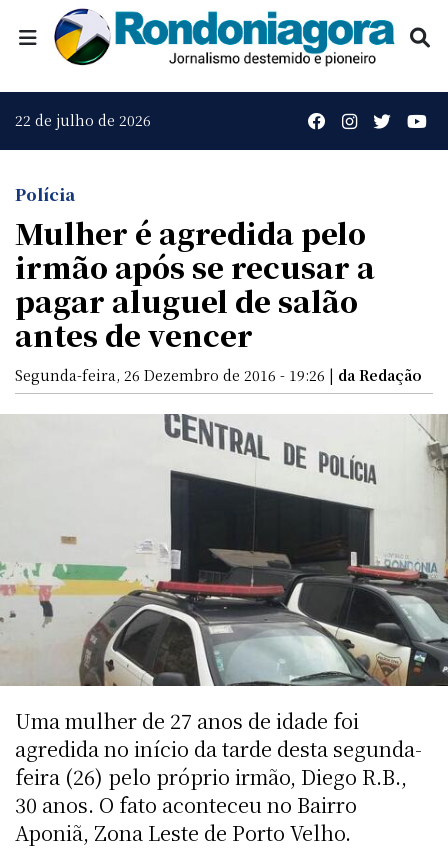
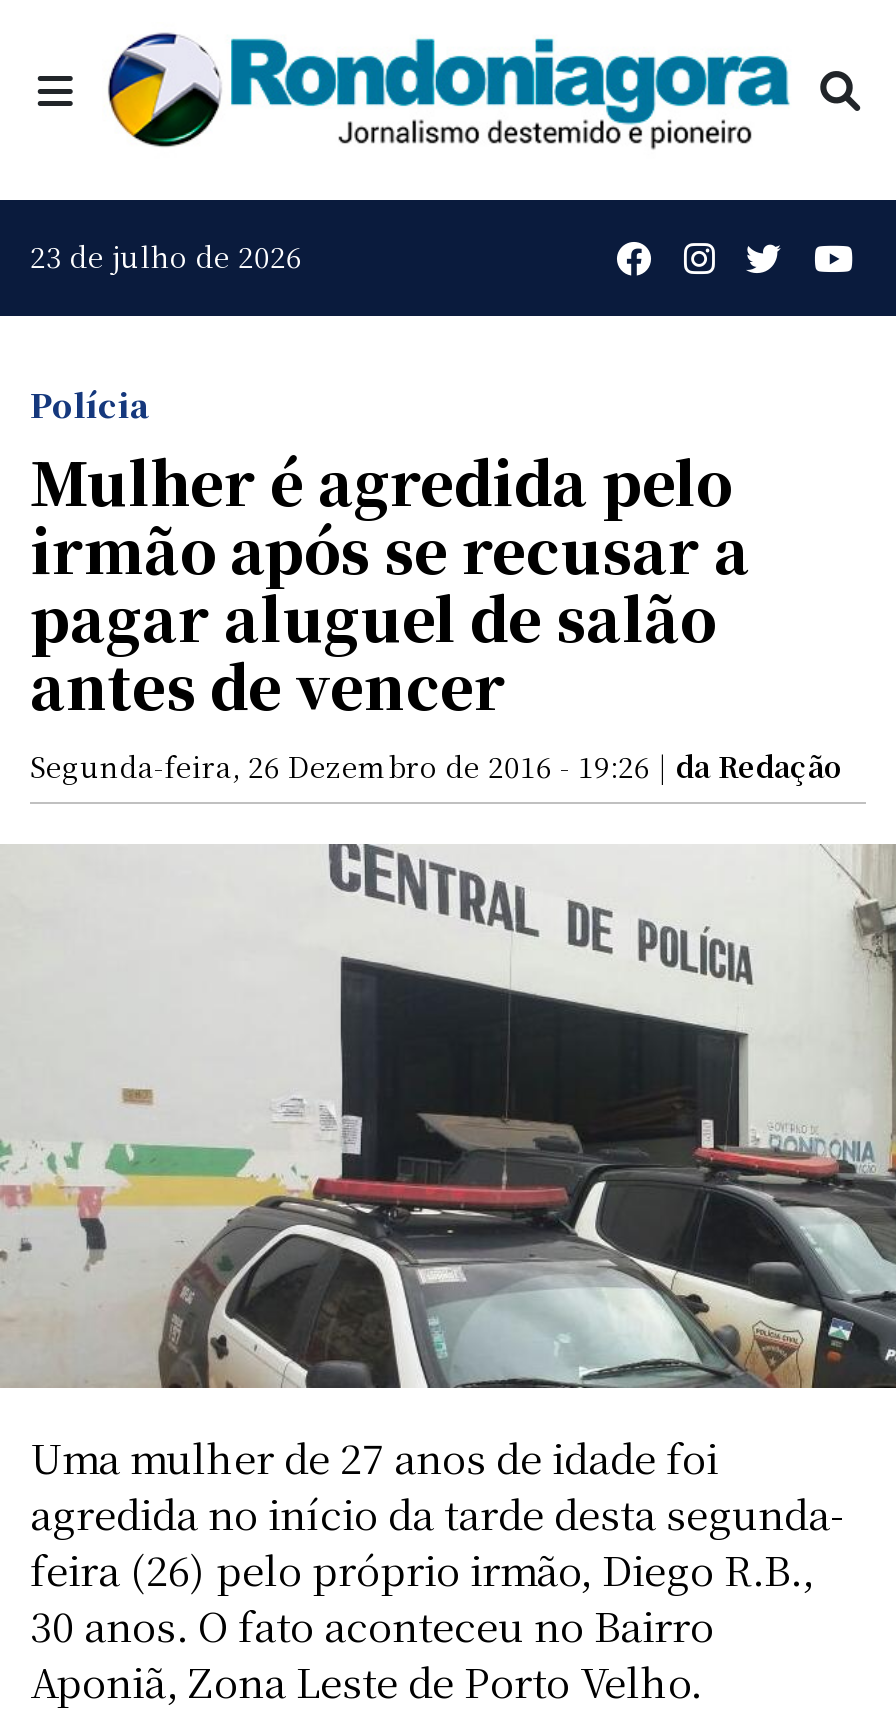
[15,110,151,130] 22 de julho de 2026 -> [30,236,302,276] 23 de julho de 2026

